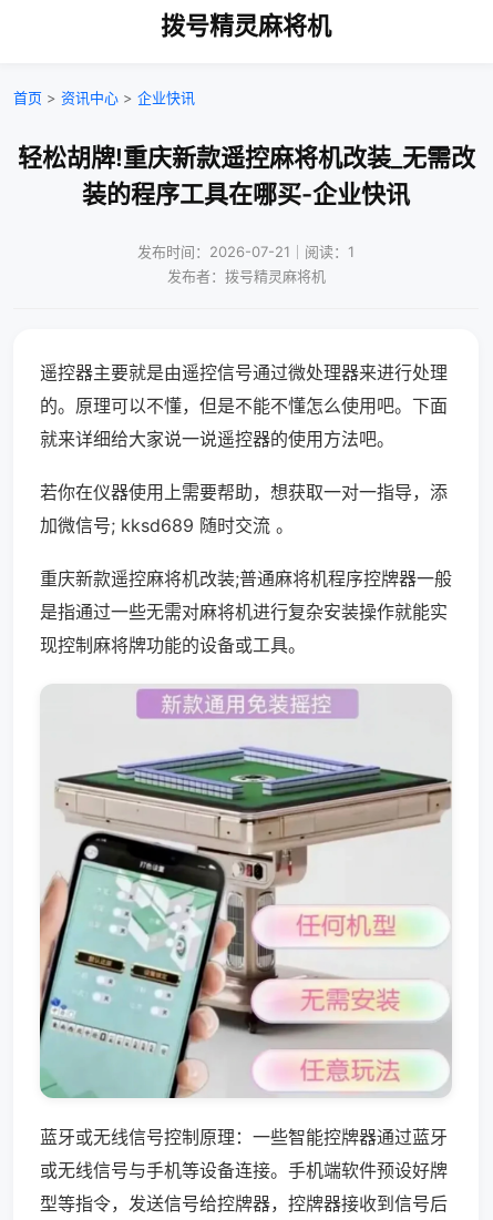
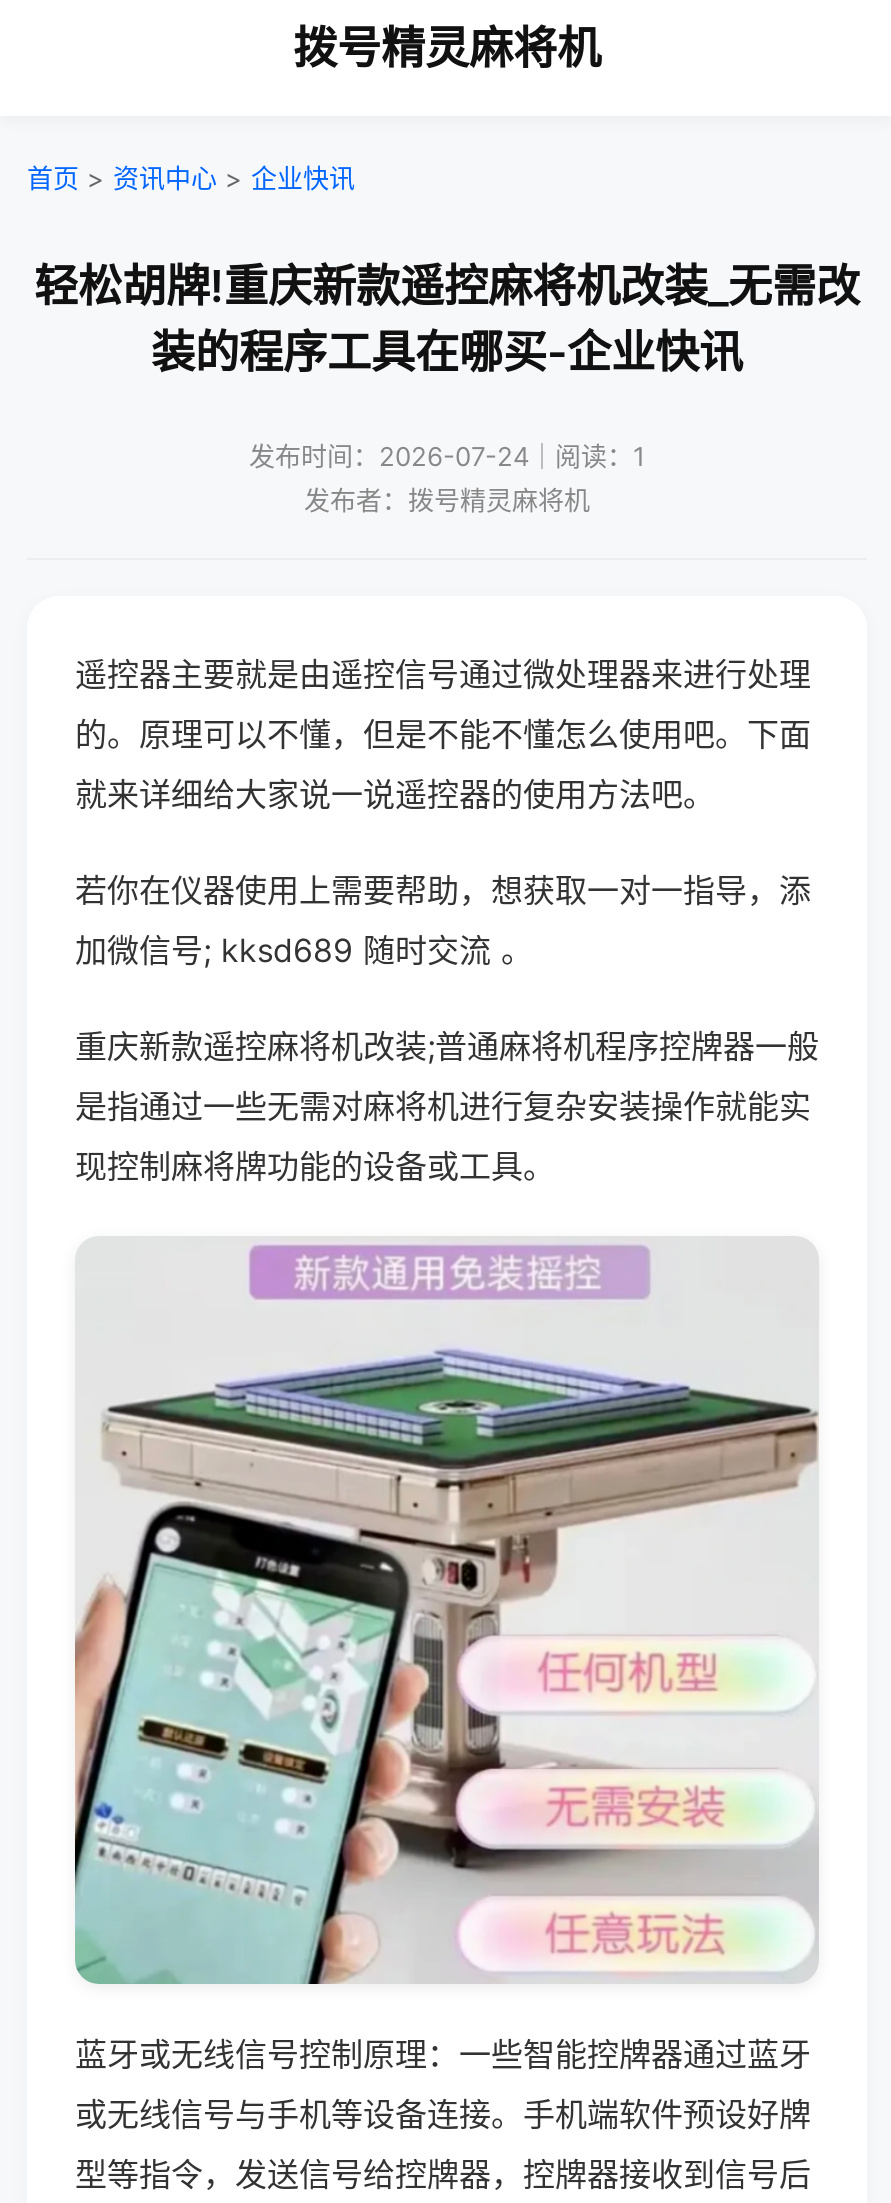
[137,243,355,260] 发布时间：2026-07-21｜阅读：1 -> [249,440,645,472] 发布时间：2026-07-24｜阅读：1

